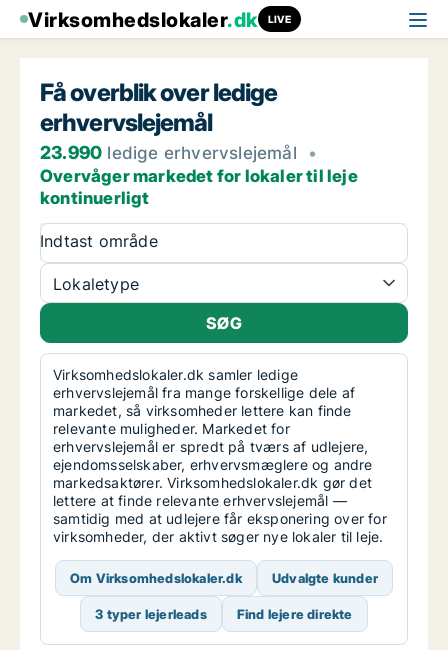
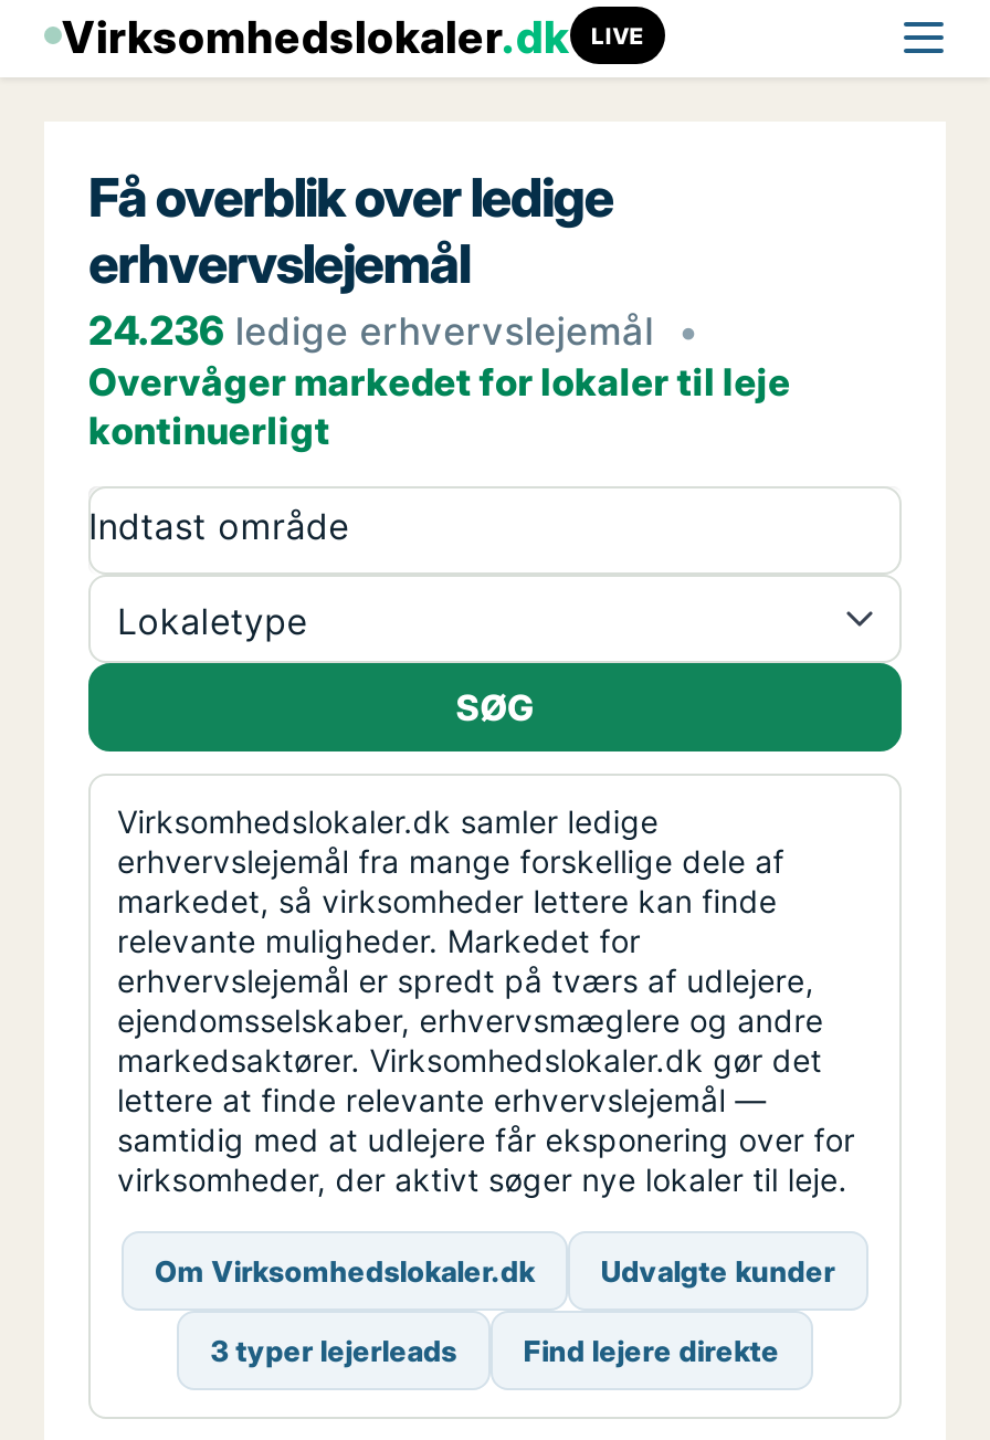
[40,142,317,163] 23.990 ledige erhvervslejemål • -> [88,307,699,354] 24.236 ledige erhvervslejemål •

